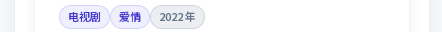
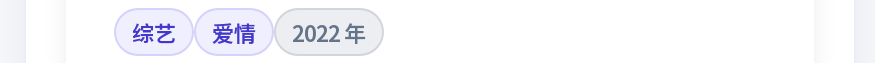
[68,8,101,24] 电视剧 -> [132,15,176,47] 综艺

